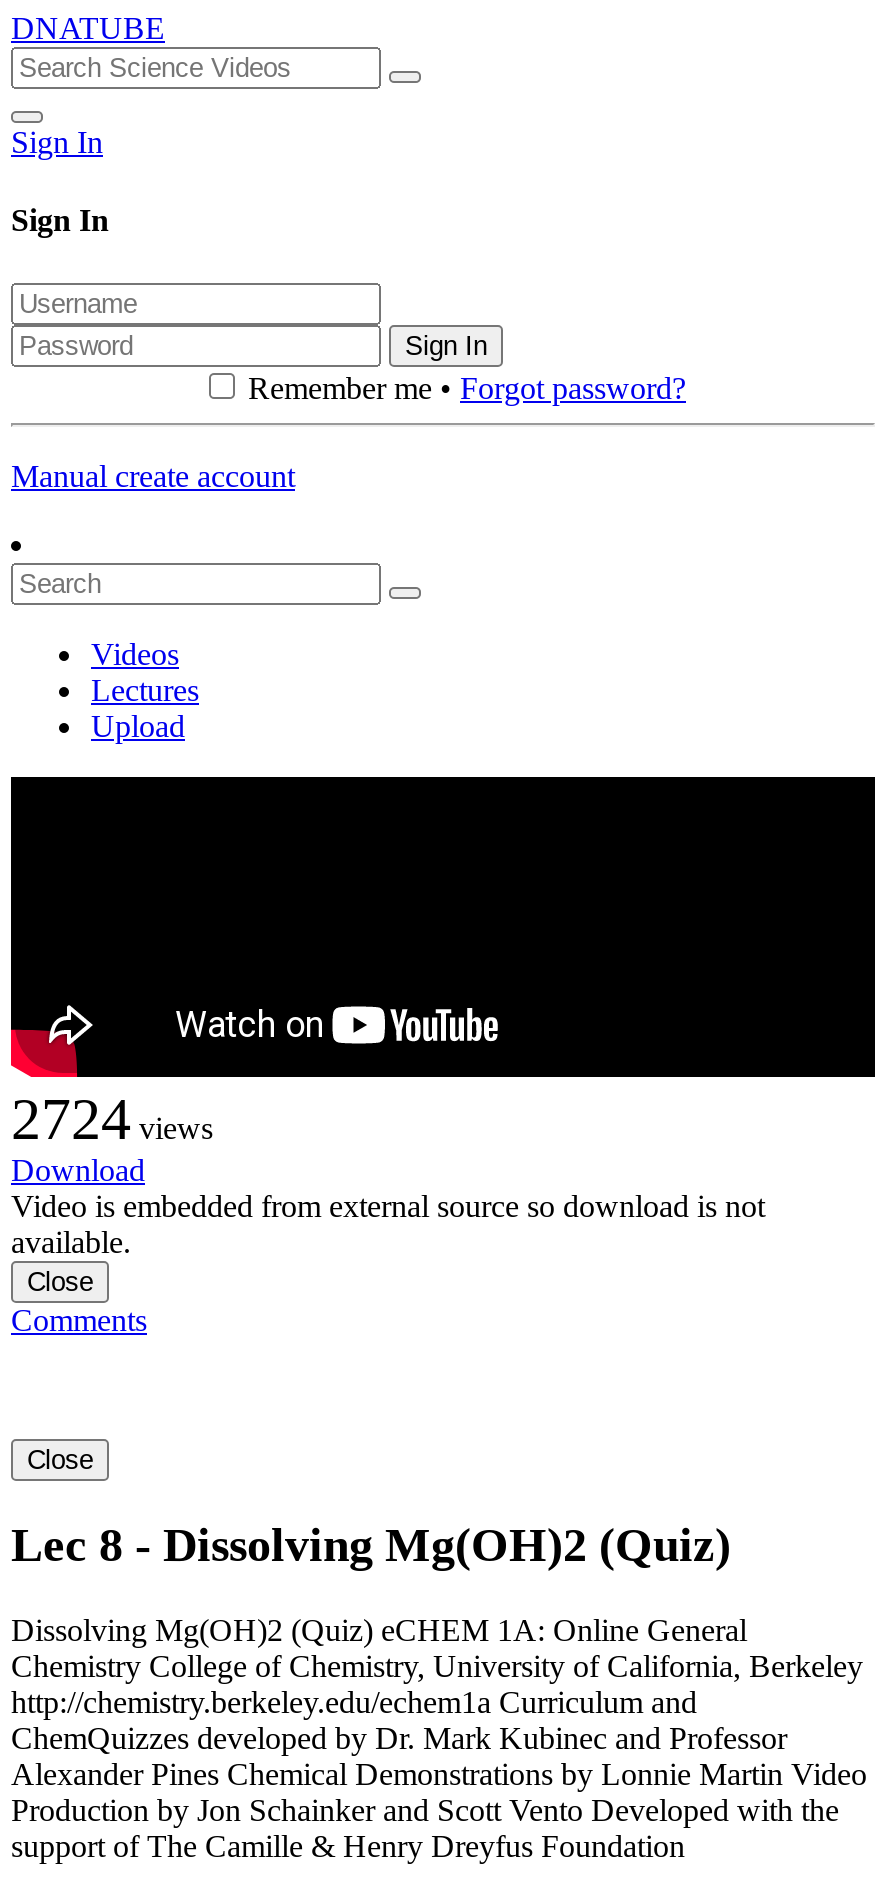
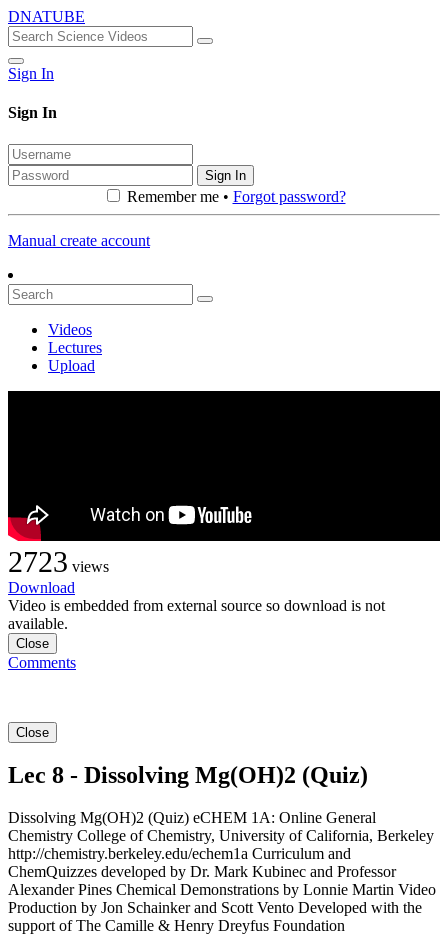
[11,1084,213,1150] 2724views -> [8,544,109,577] 2723views

